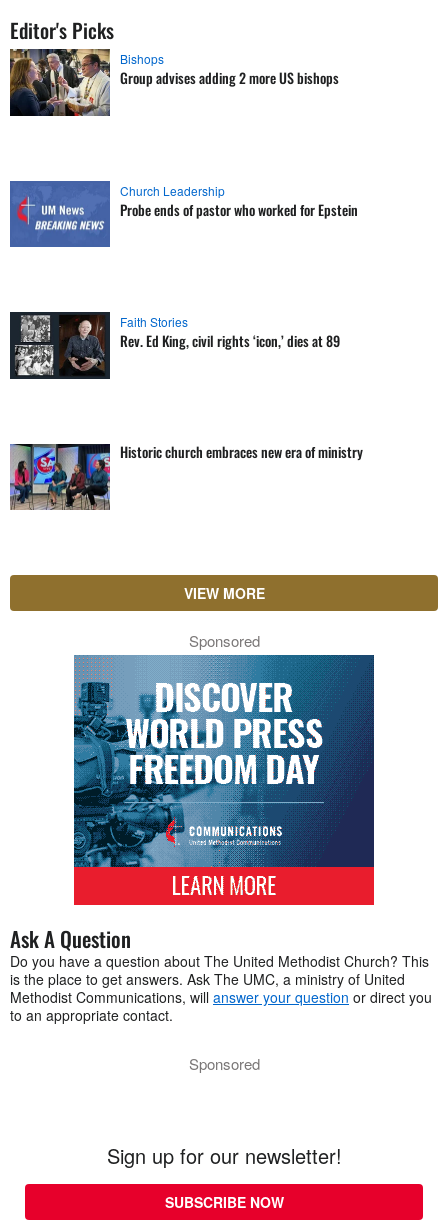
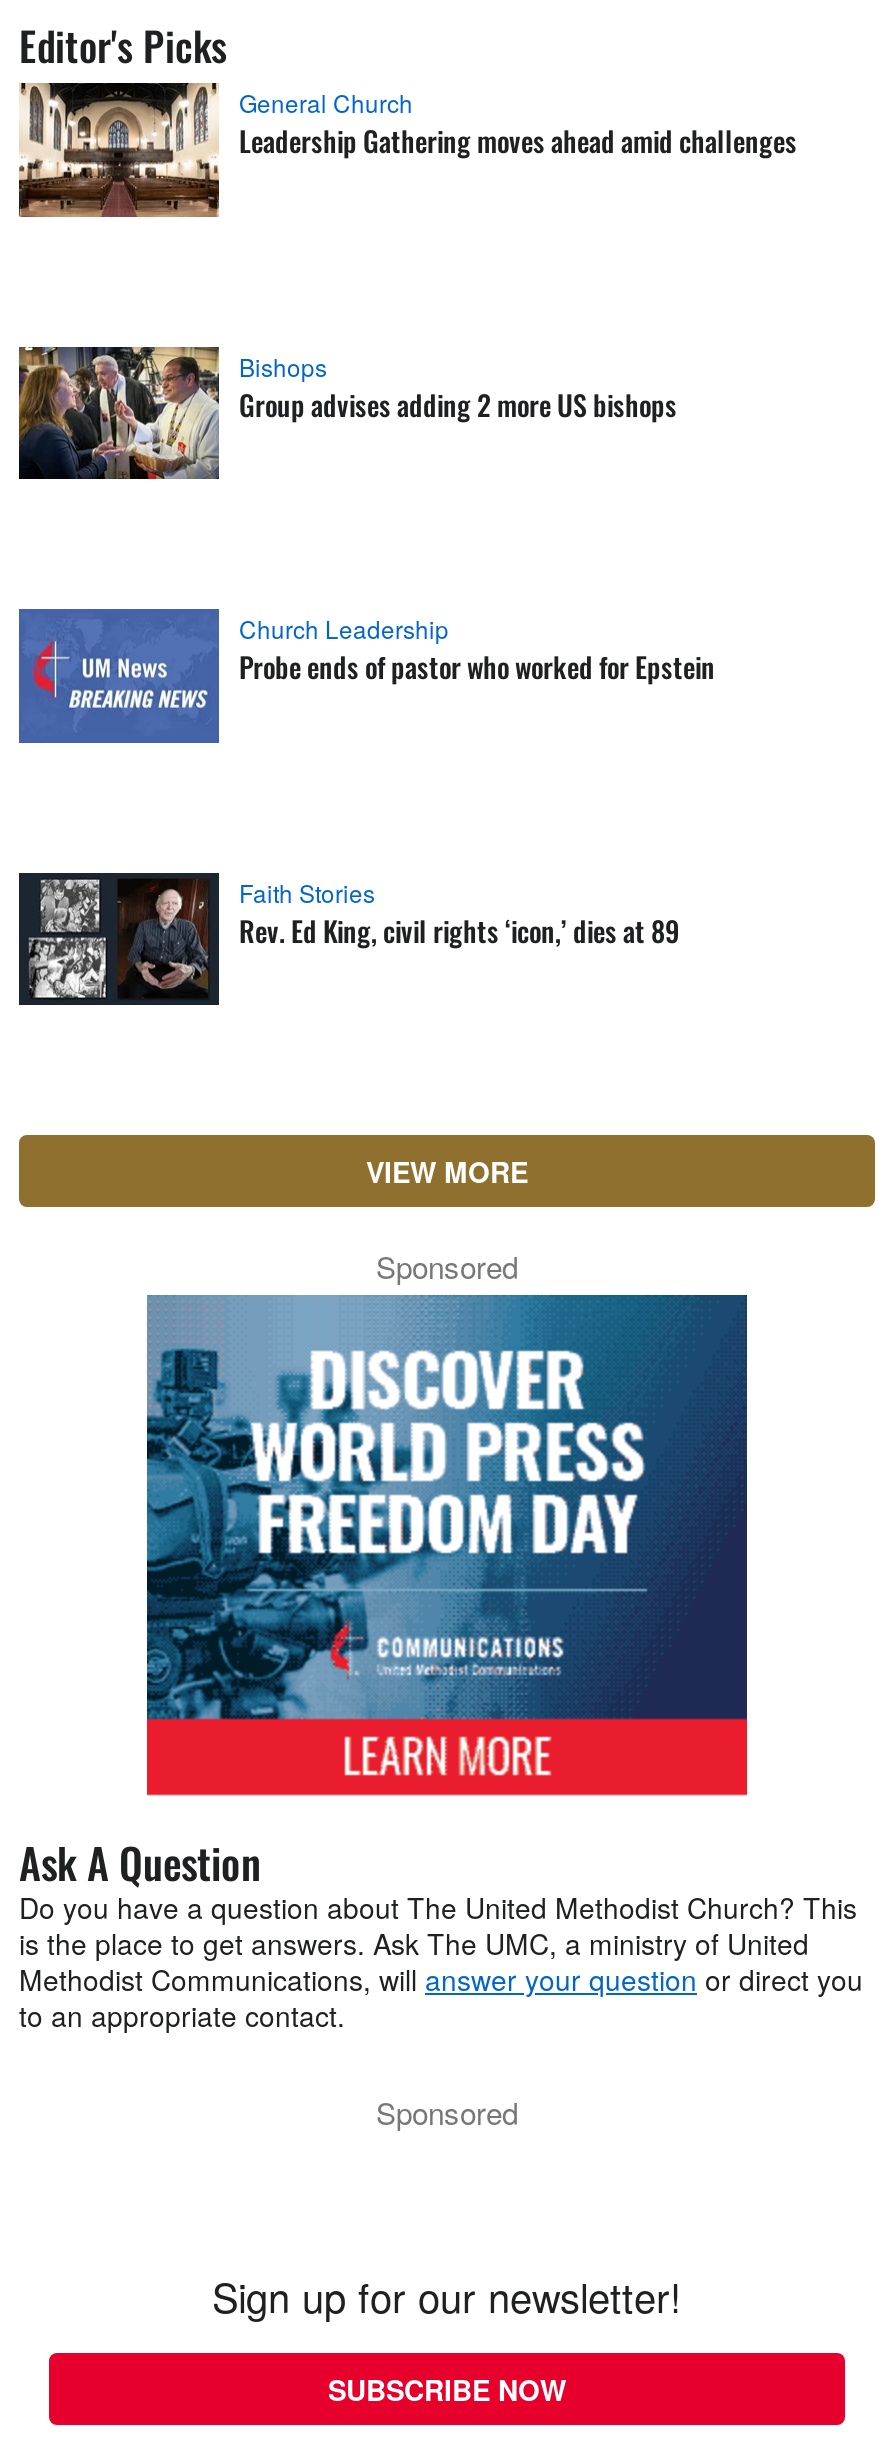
moved [8,47,358,351] -> [15,343,715,950]: [image] | Bishops | Group advises adding 2 more US bishops | Church Leadership | Probe ends of pastor who worked for Epstein | Faith Stories | Rev. Ed King, civil rights ‘icon,’ dies at 89
none -> [17,81,797,219] [image] | General Church | Leadership Gathering moves ahead amid challenges
[10,440,363,511] [image] | Historic church embraces new era of ministry -> none

